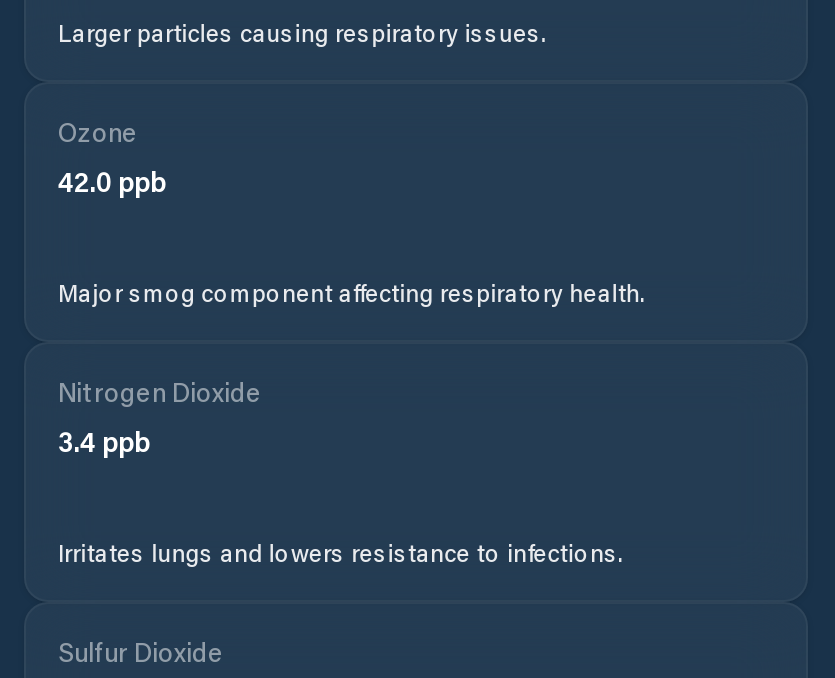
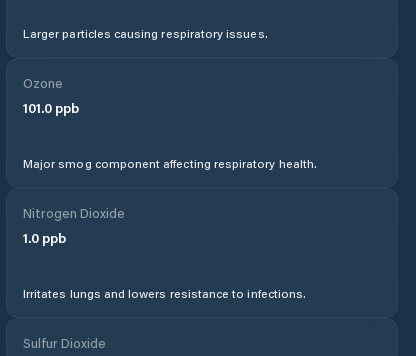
[58,162,166,200] 42.0 ppb -> [23,98,79,117] 101.0 ppb
[58,422,150,460] 3.4 ppb -> [23,228,66,247] 1.0 ppb

